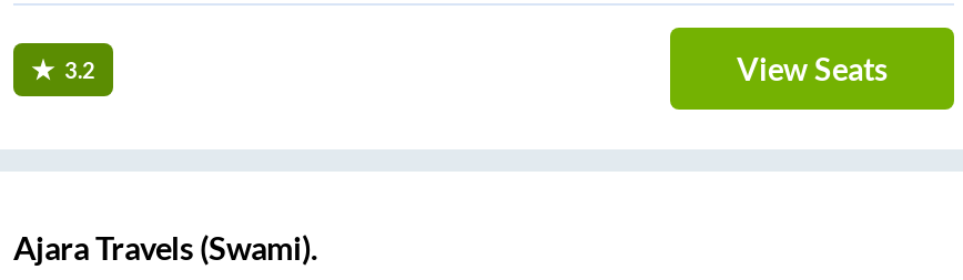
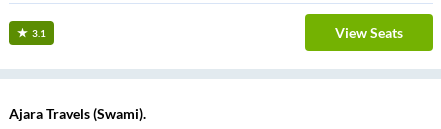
[64,56,95,83] 3.2 -> [32,26,46,38] 3.1

